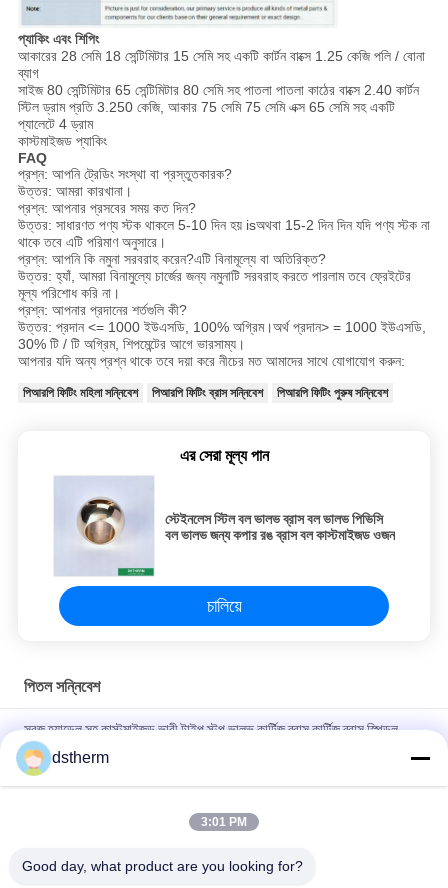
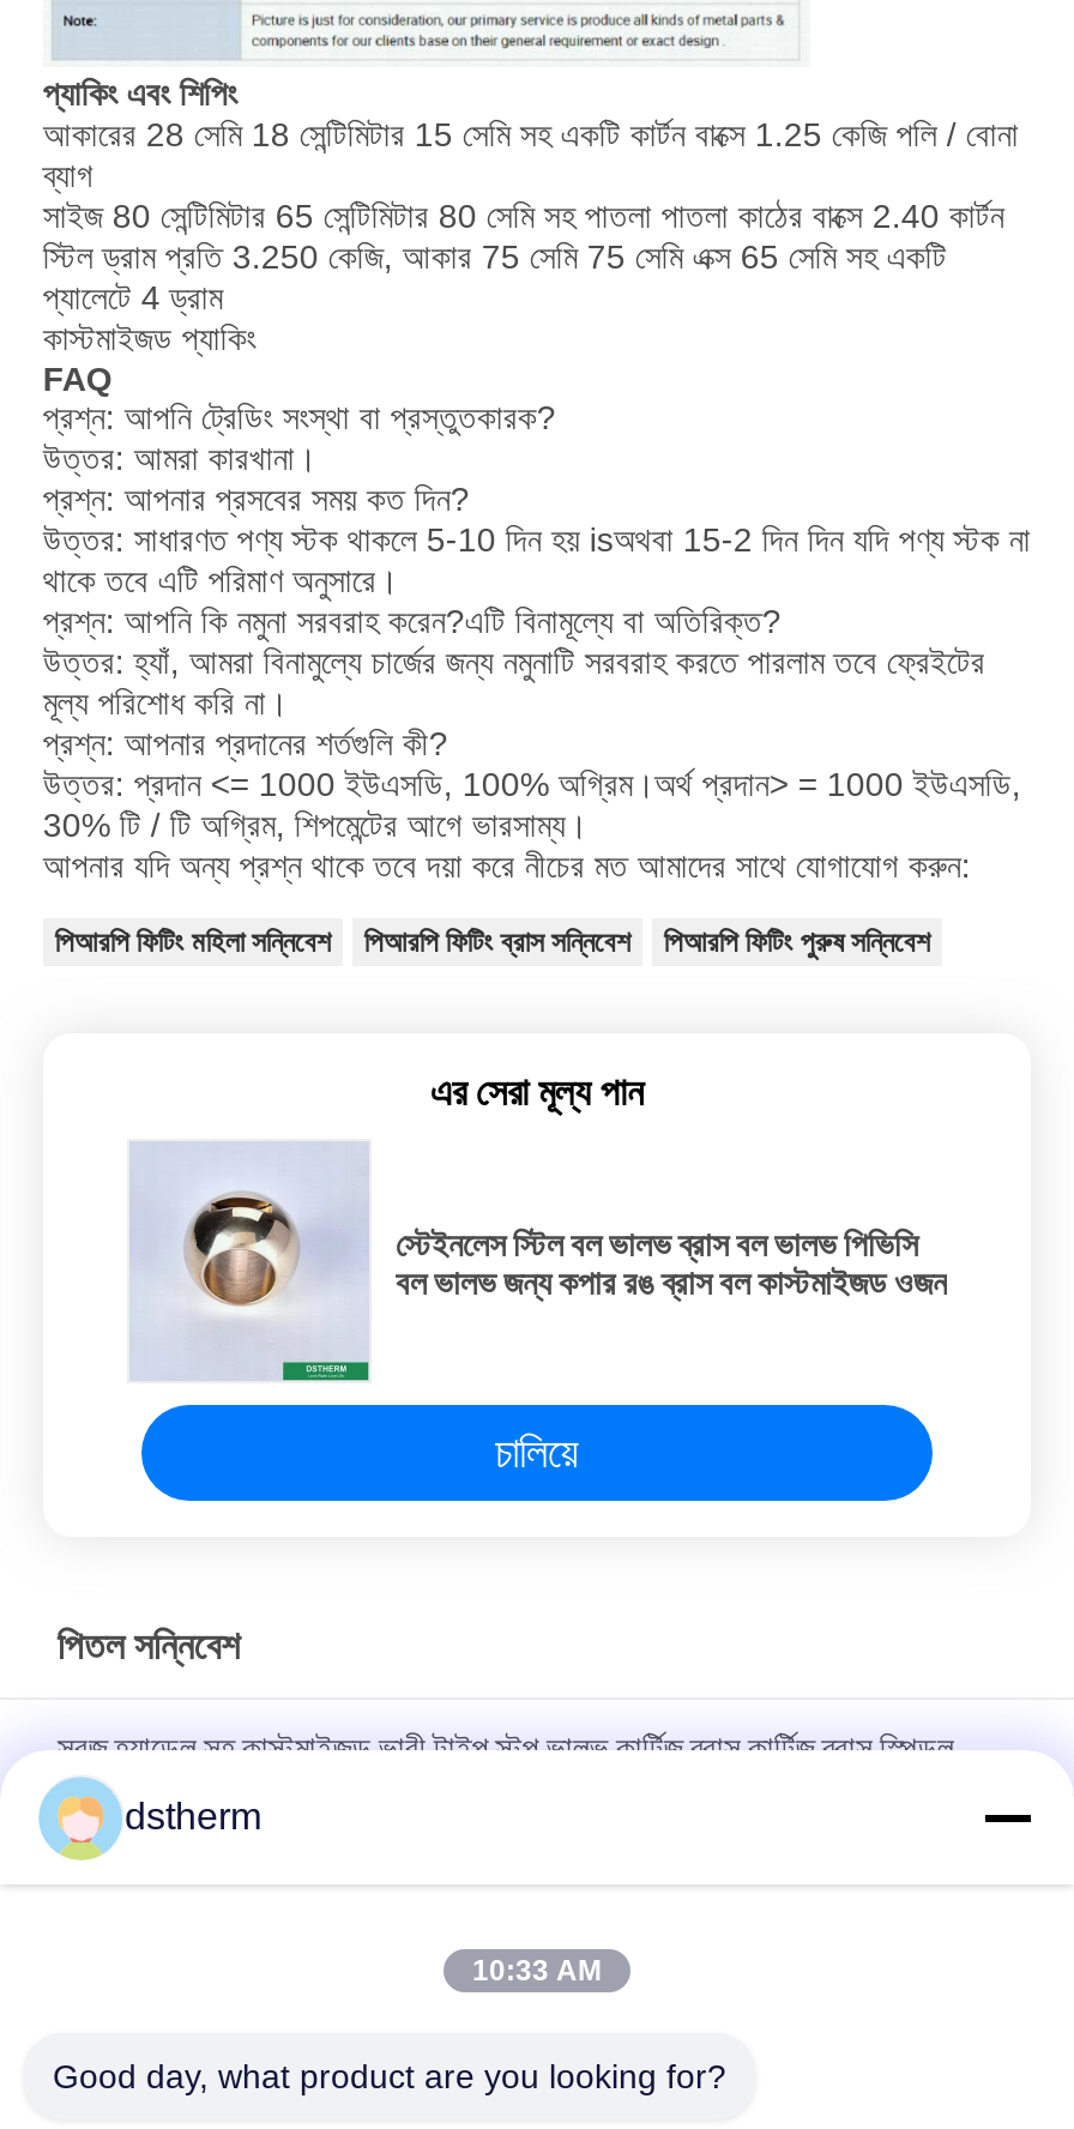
[201,815,247,829] 3:01 PM -> [472,1954,602,1988] 10:33 AM

